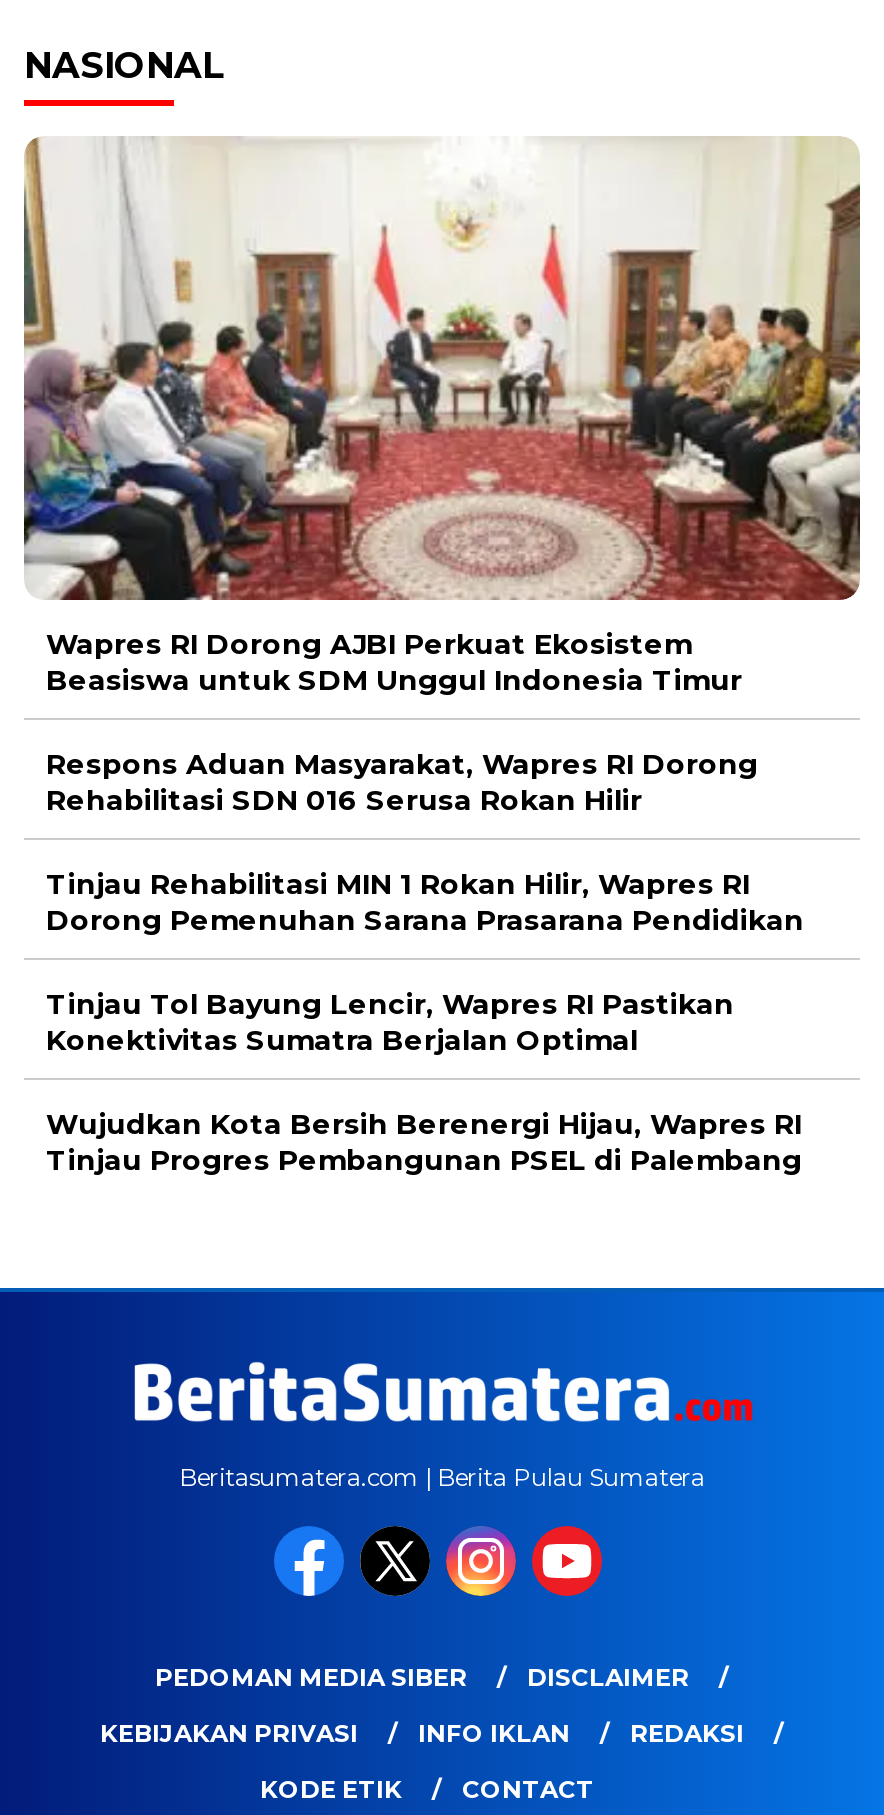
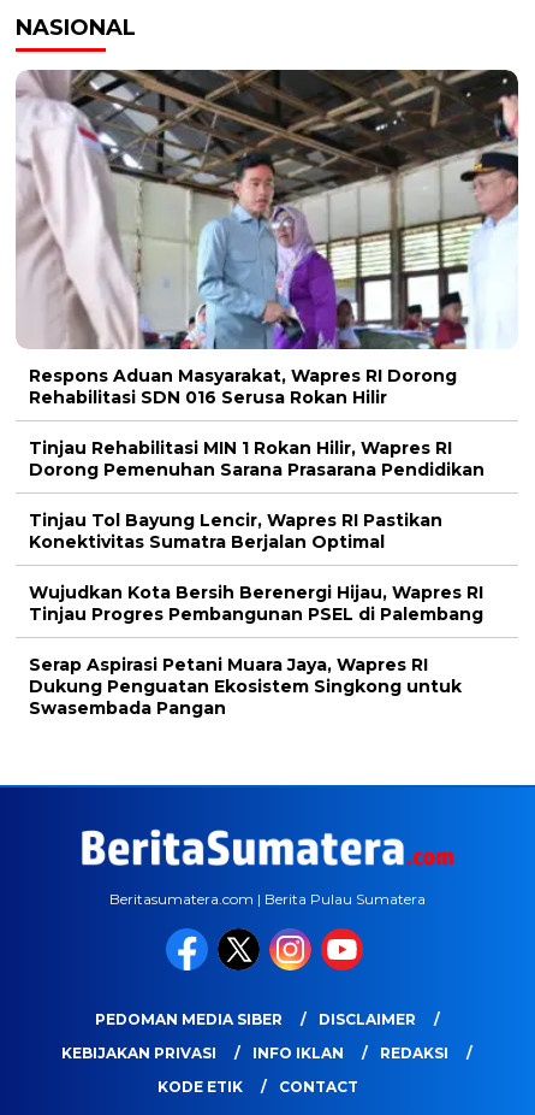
[22,136,862,602] [image] -> [16,69,519,350] [image]
[46,626,742,698] Wapres RI Dorong AJBI Perkuat Ekosistem | Beasiswa untuk SDM Unggul Indonesia Timur -> none
moved [46,746,804,1178] -> [29,365,485,625]: Respons Aduan Masyarakat, Wapres RI Dorong | Rehabilitasi SDN 016 Serusa Rokan Hilir | Tinjau Rehabilitasi MIN 1 Rokan Hilir, Wapres RI | Dorong Pemenuhan Sarana Prasarana Pendidikan | Tinjau Tol Bayung Lencir, Wapres RI Pastikan | Konektivitas Sumatra Berjalan Optimal | Wujudkan Kota Bersih Berenergi Hijau, Wapres RI | Tinjau Progres Pembangunan PSEL di Palembang
none -> [29,654,462,719] Serap Aspirasi Petani Muara Jaya, Wapres RI | Dukung Penguatan Ekosistem Singkong untuk | Swasembada Pangan

